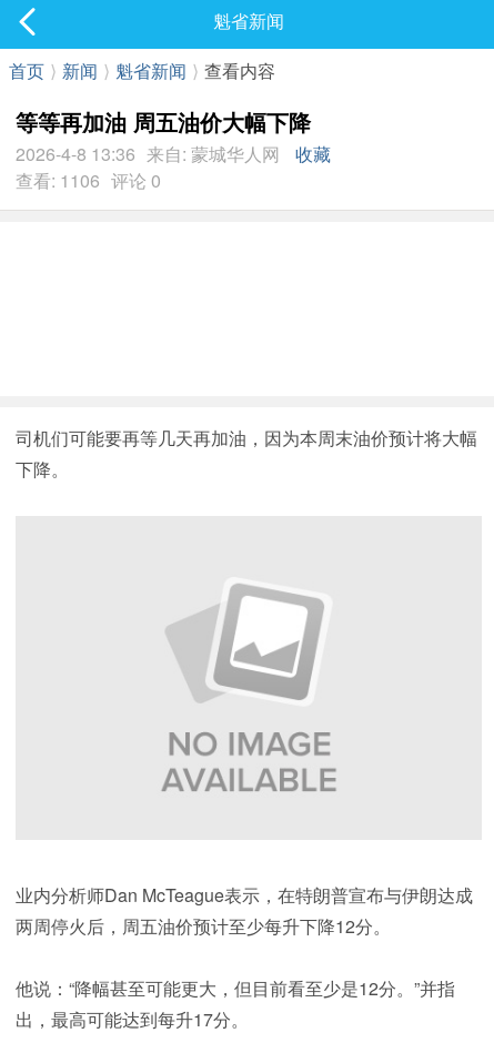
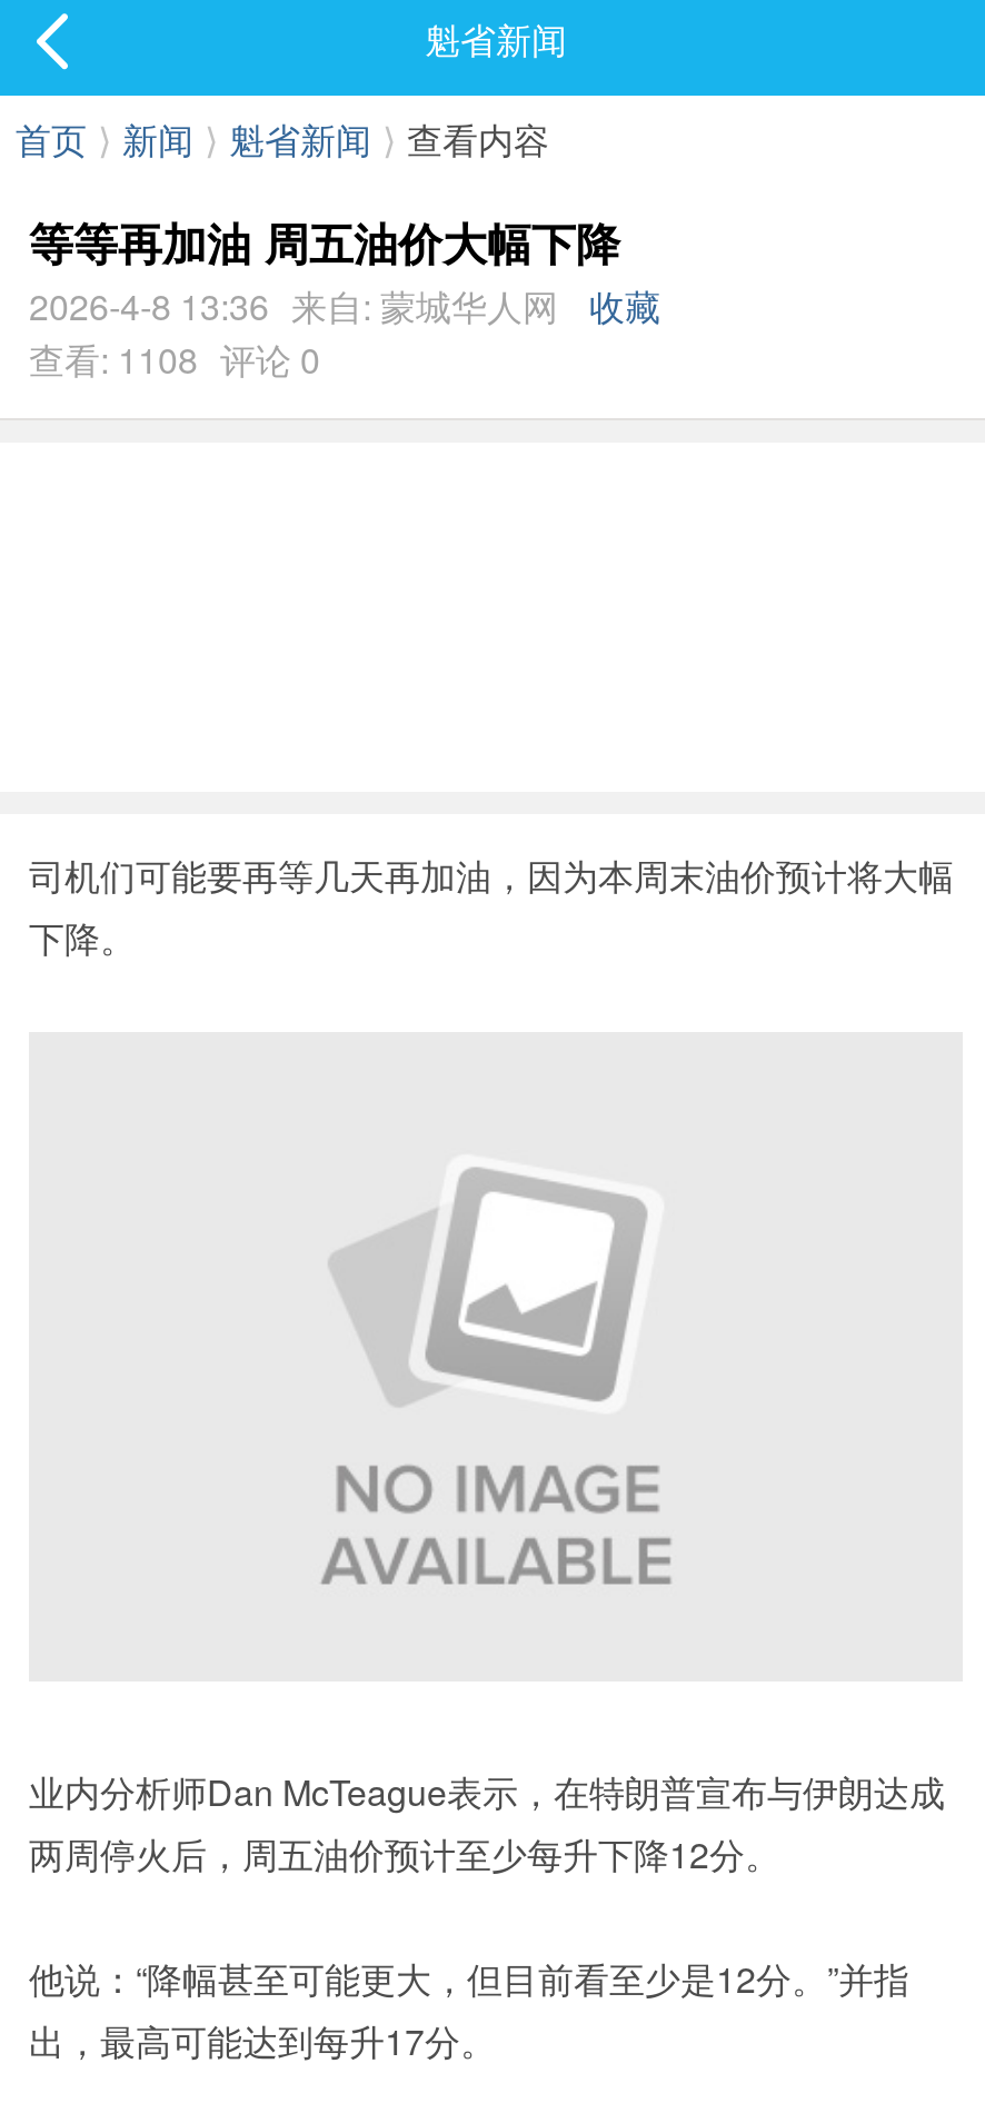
[16,168,161,193] 查看: 1106 评论 0 -> [29,334,320,385] 查看: 1108 评论 0

